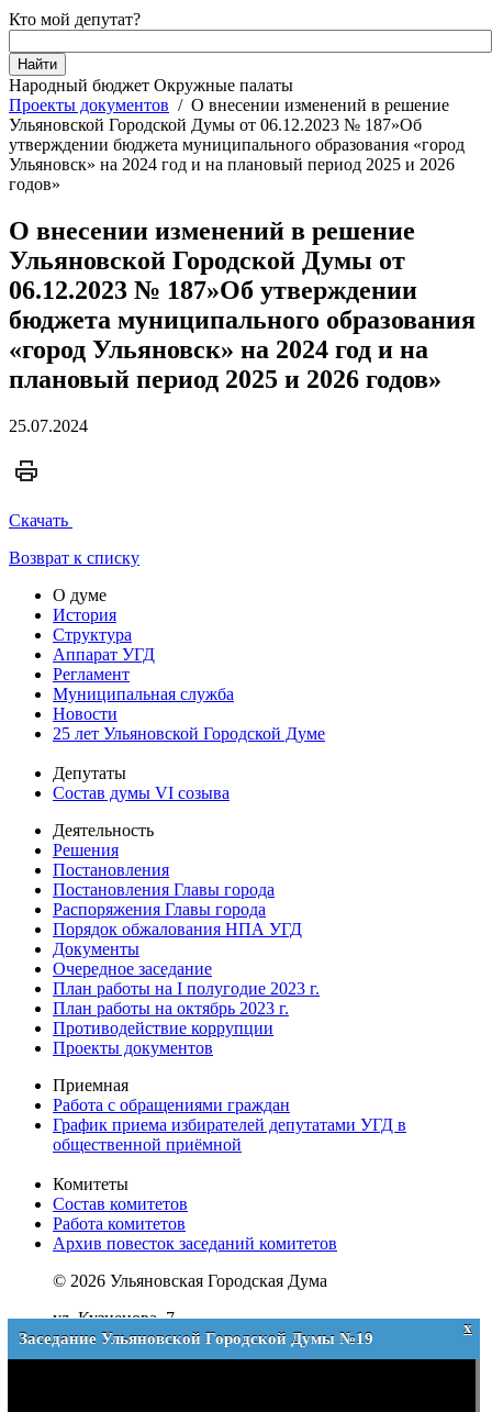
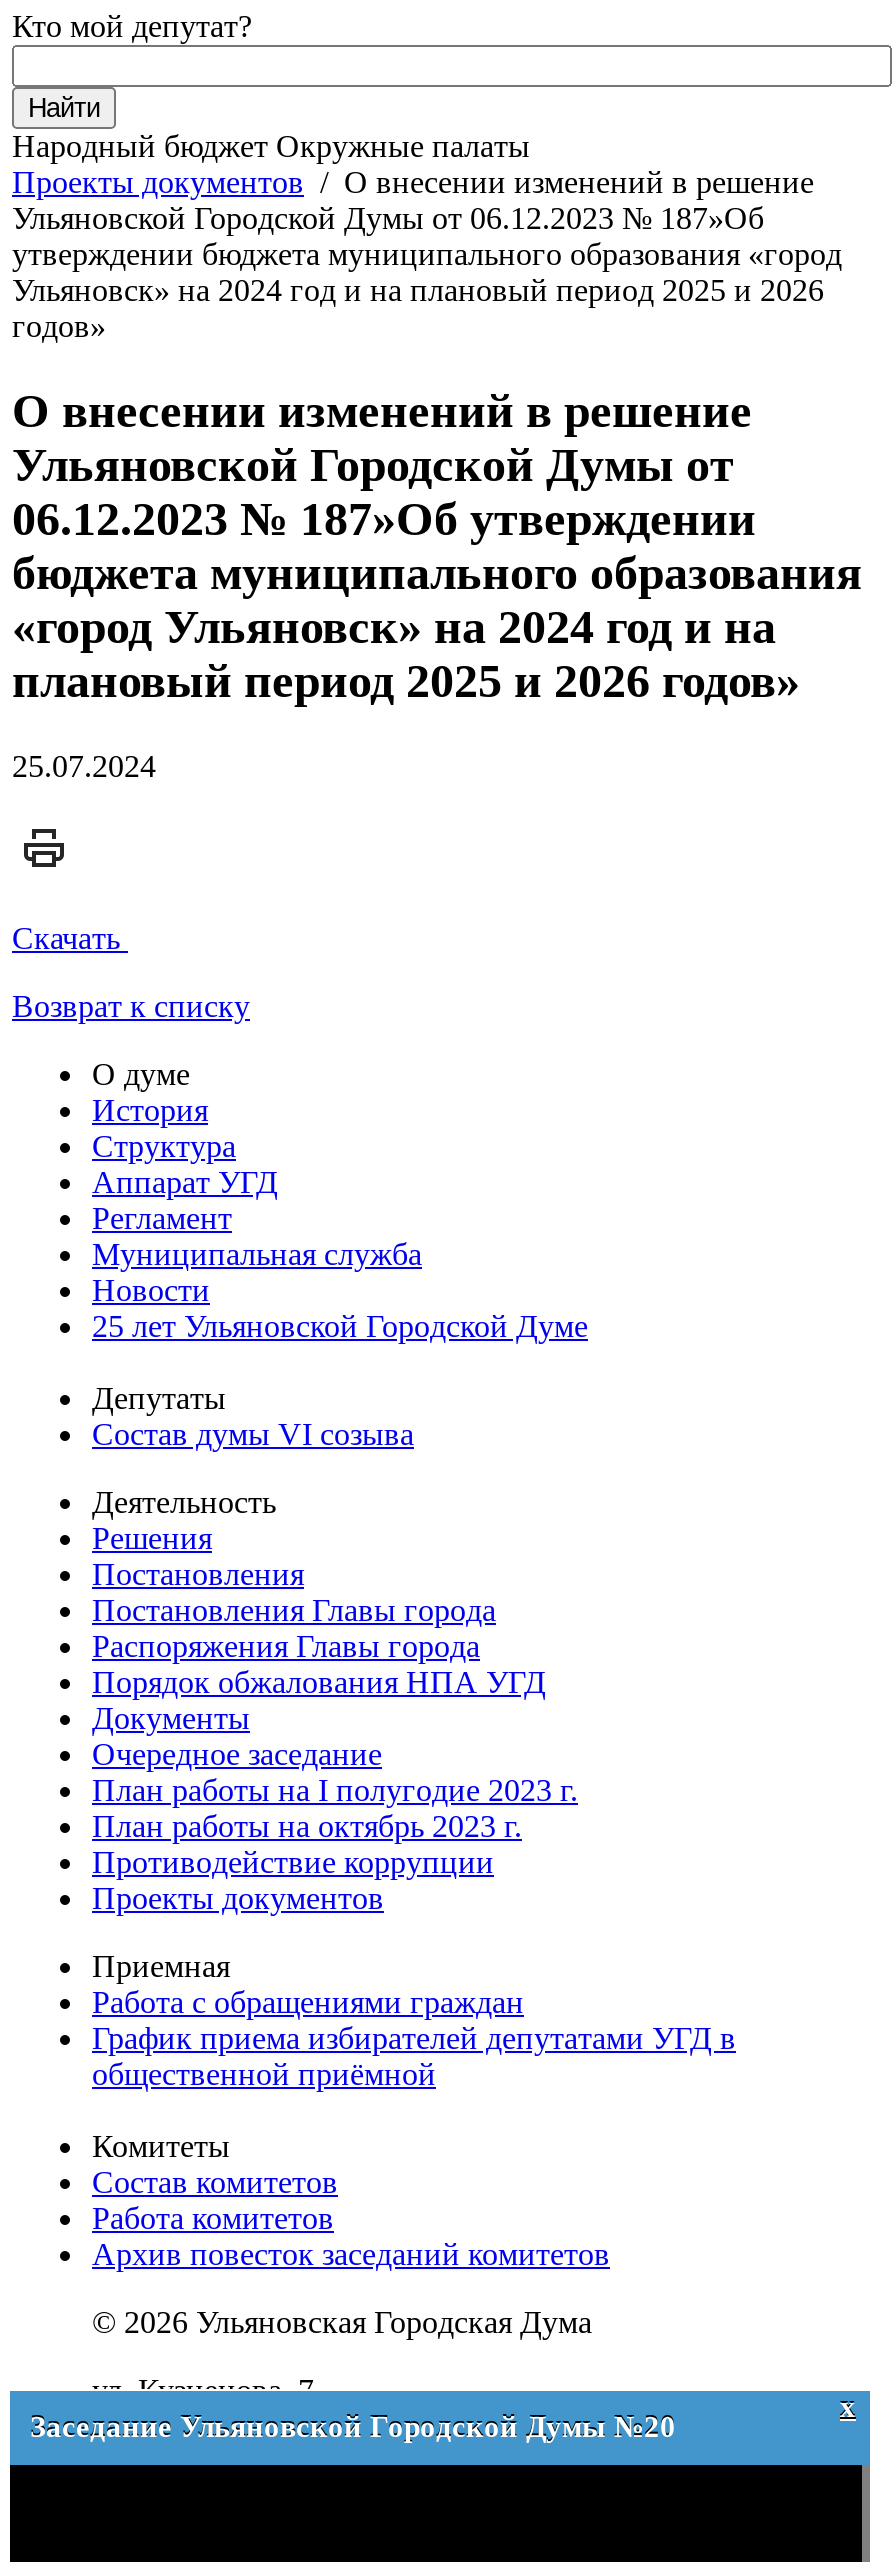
[19,1330,373,1347] Заседание Ульяновской Городской Думы №19 -> [30,2411,676,2443] Заседание Ульяновской Городской Думы №20

